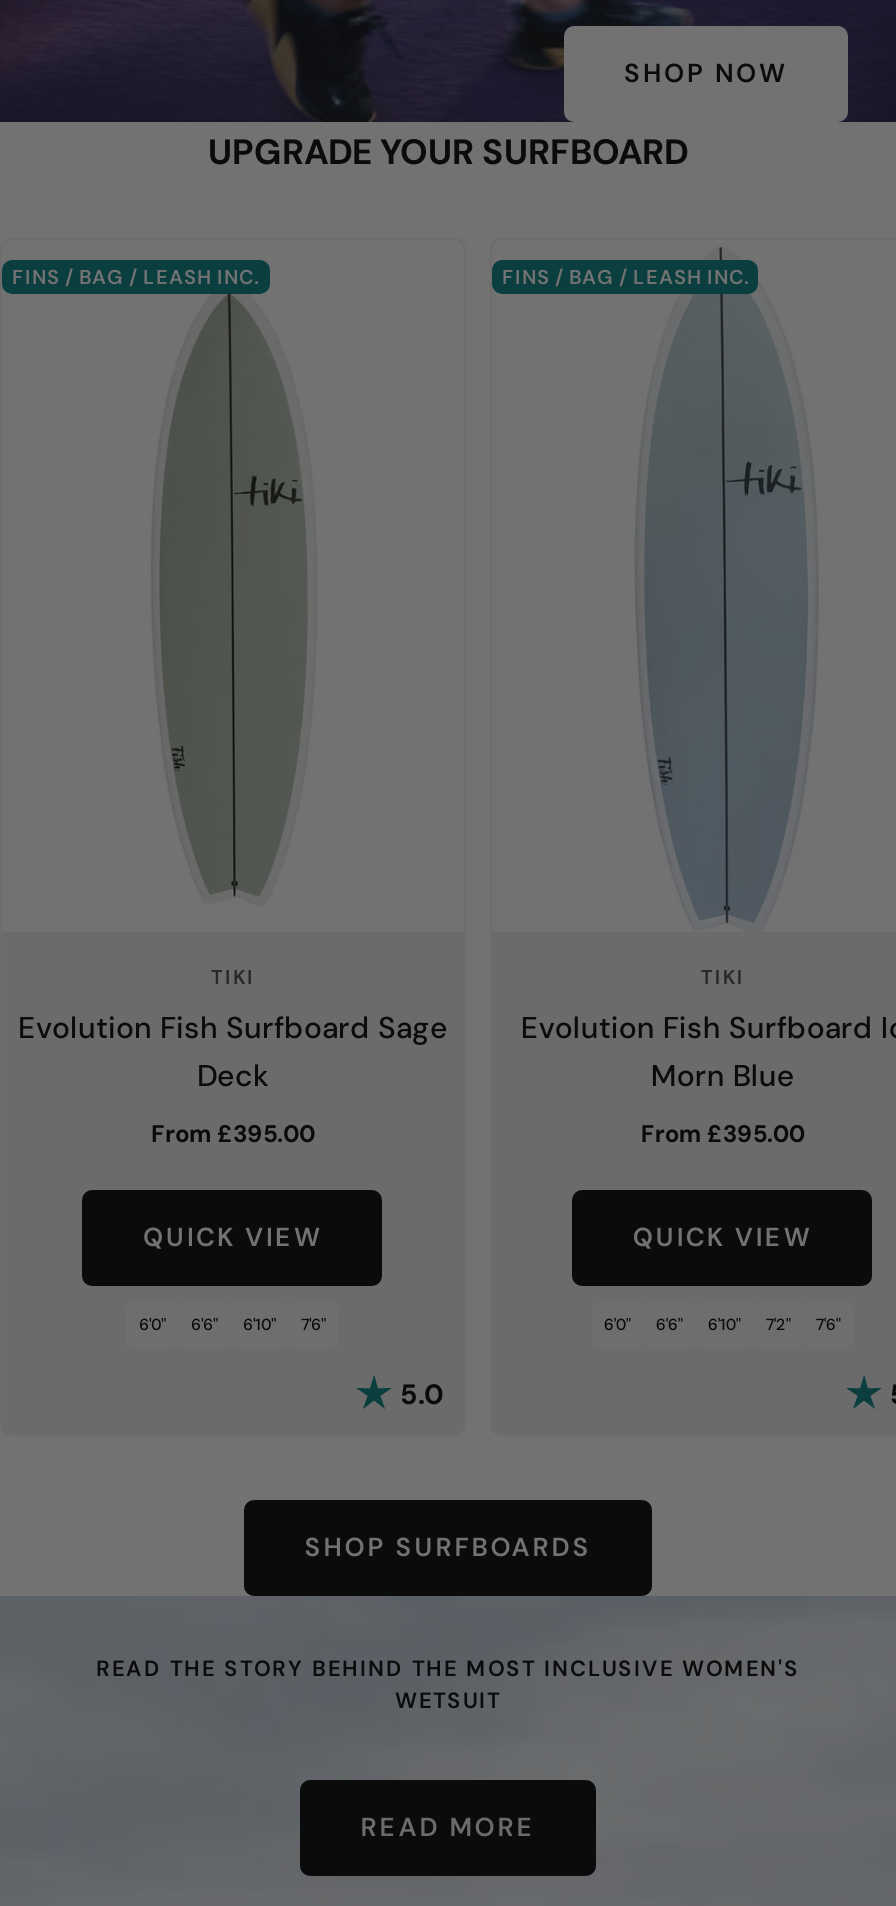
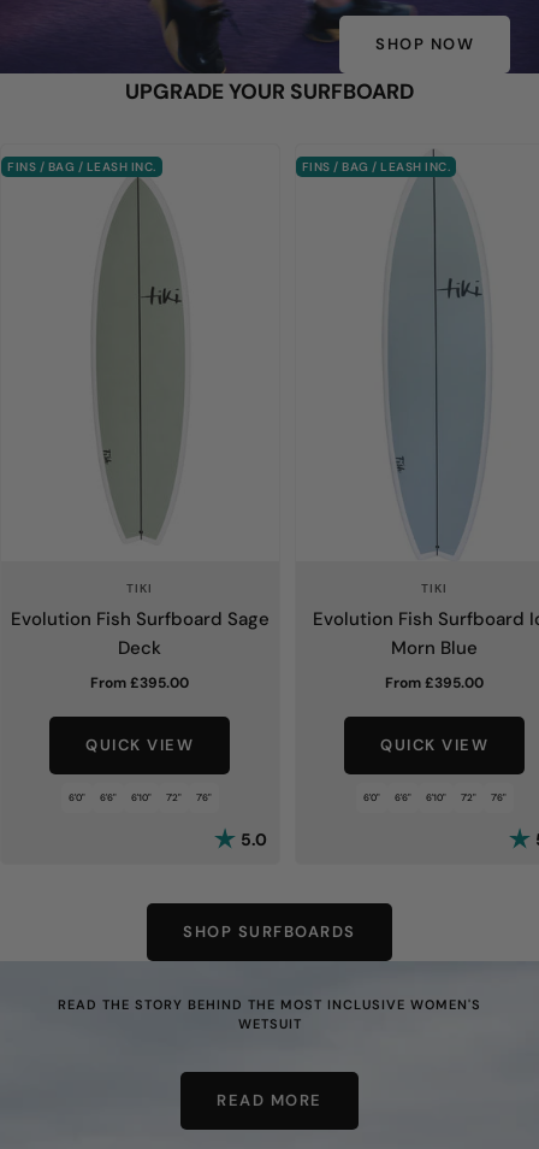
none -> [166,792,182,804] 7'2"

